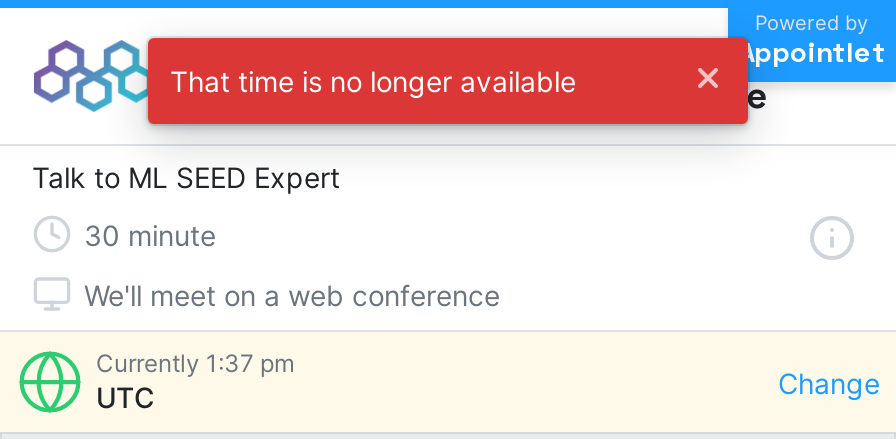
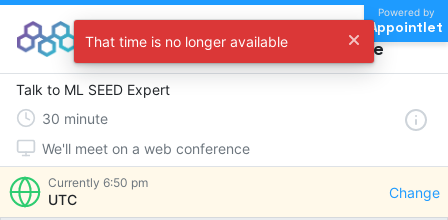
[96,348,294,378] Currently 1:37 pm -> [48,175,148,190] Currently 6:50 pm

